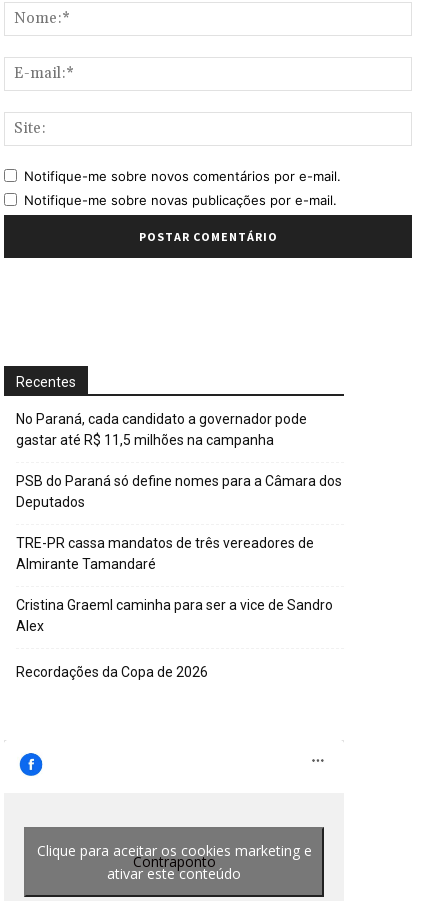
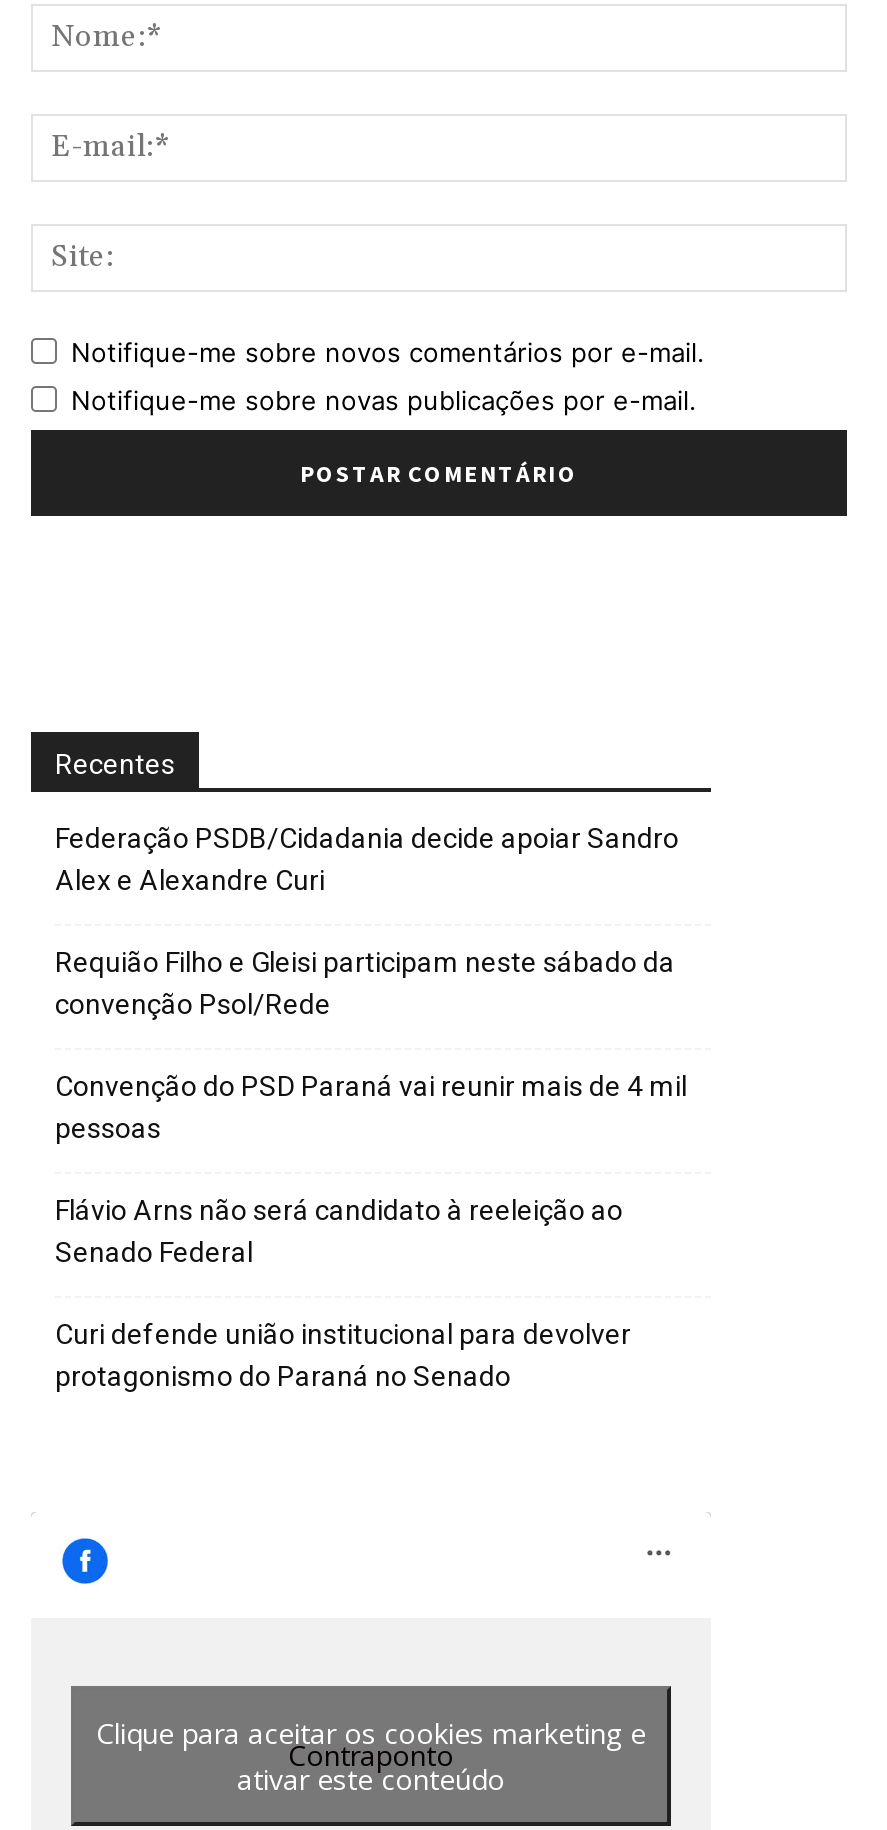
[16,411,307,448] No Paraná, cada candidato a governador pode | gastar até R$ 11,5 milhões na campanha -> [55,821,679,895] Federação PSDB/Cidadania decide apoiar Sandro | Alex e Alexandre Curi
[16,473,342,510] PSB do Paraná só define nomes para a Câmara dos | Deputados -> [55,945,675,1019] Requião Filho e Gleisi participam neste sábado da | convenção Psol/Rede
[16,535,314,572] TRE-PR cassa mandatos de três vereadores de | Almirante Tamandaré -> [55,1069,687,1143] Convenção do PSD Paraná vai reunir mais de 4 mil | pessoas
[16,597,333,634] Cristina Graeml caminha para ser a vice de Sandro | Alex -> [55,1193,623,1267] Flávio Arns não será candidato à reeleição ao | Senado Federal
[16,664,208,680] Recordações da Copa de 2026 -> [55,1317,631,1391] Curi defende união institucional para devolver | protagonismo do Paraná no Senado

